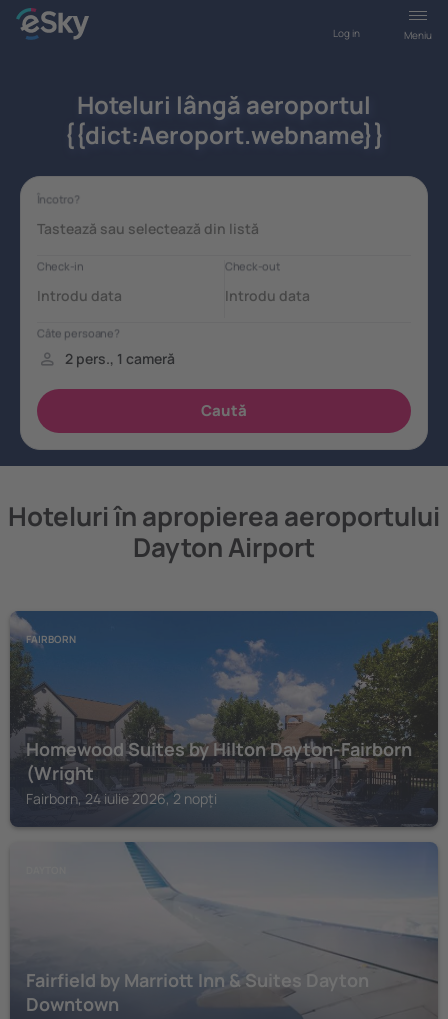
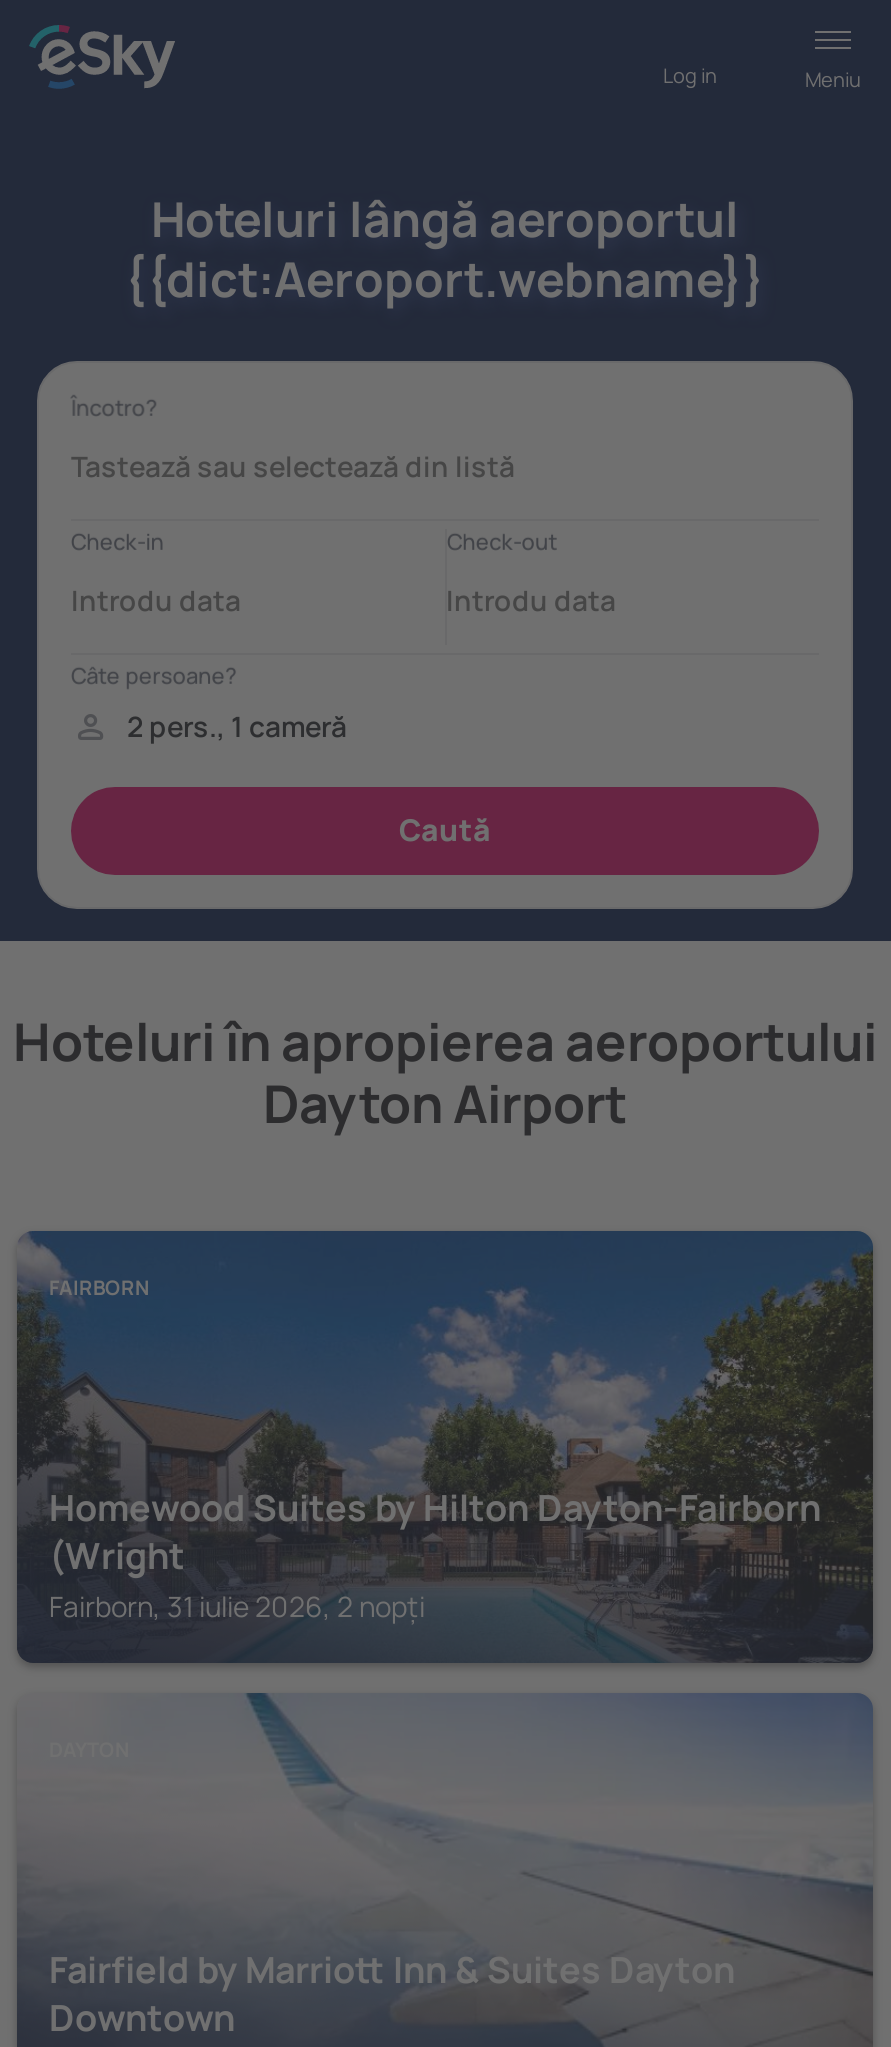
[26,789,217,808] Fairborn, 24 iulie 2026, 2 nopți -> [49,1587,425,1625] Fairborn, 31 iulie 2026, 2 nopți

